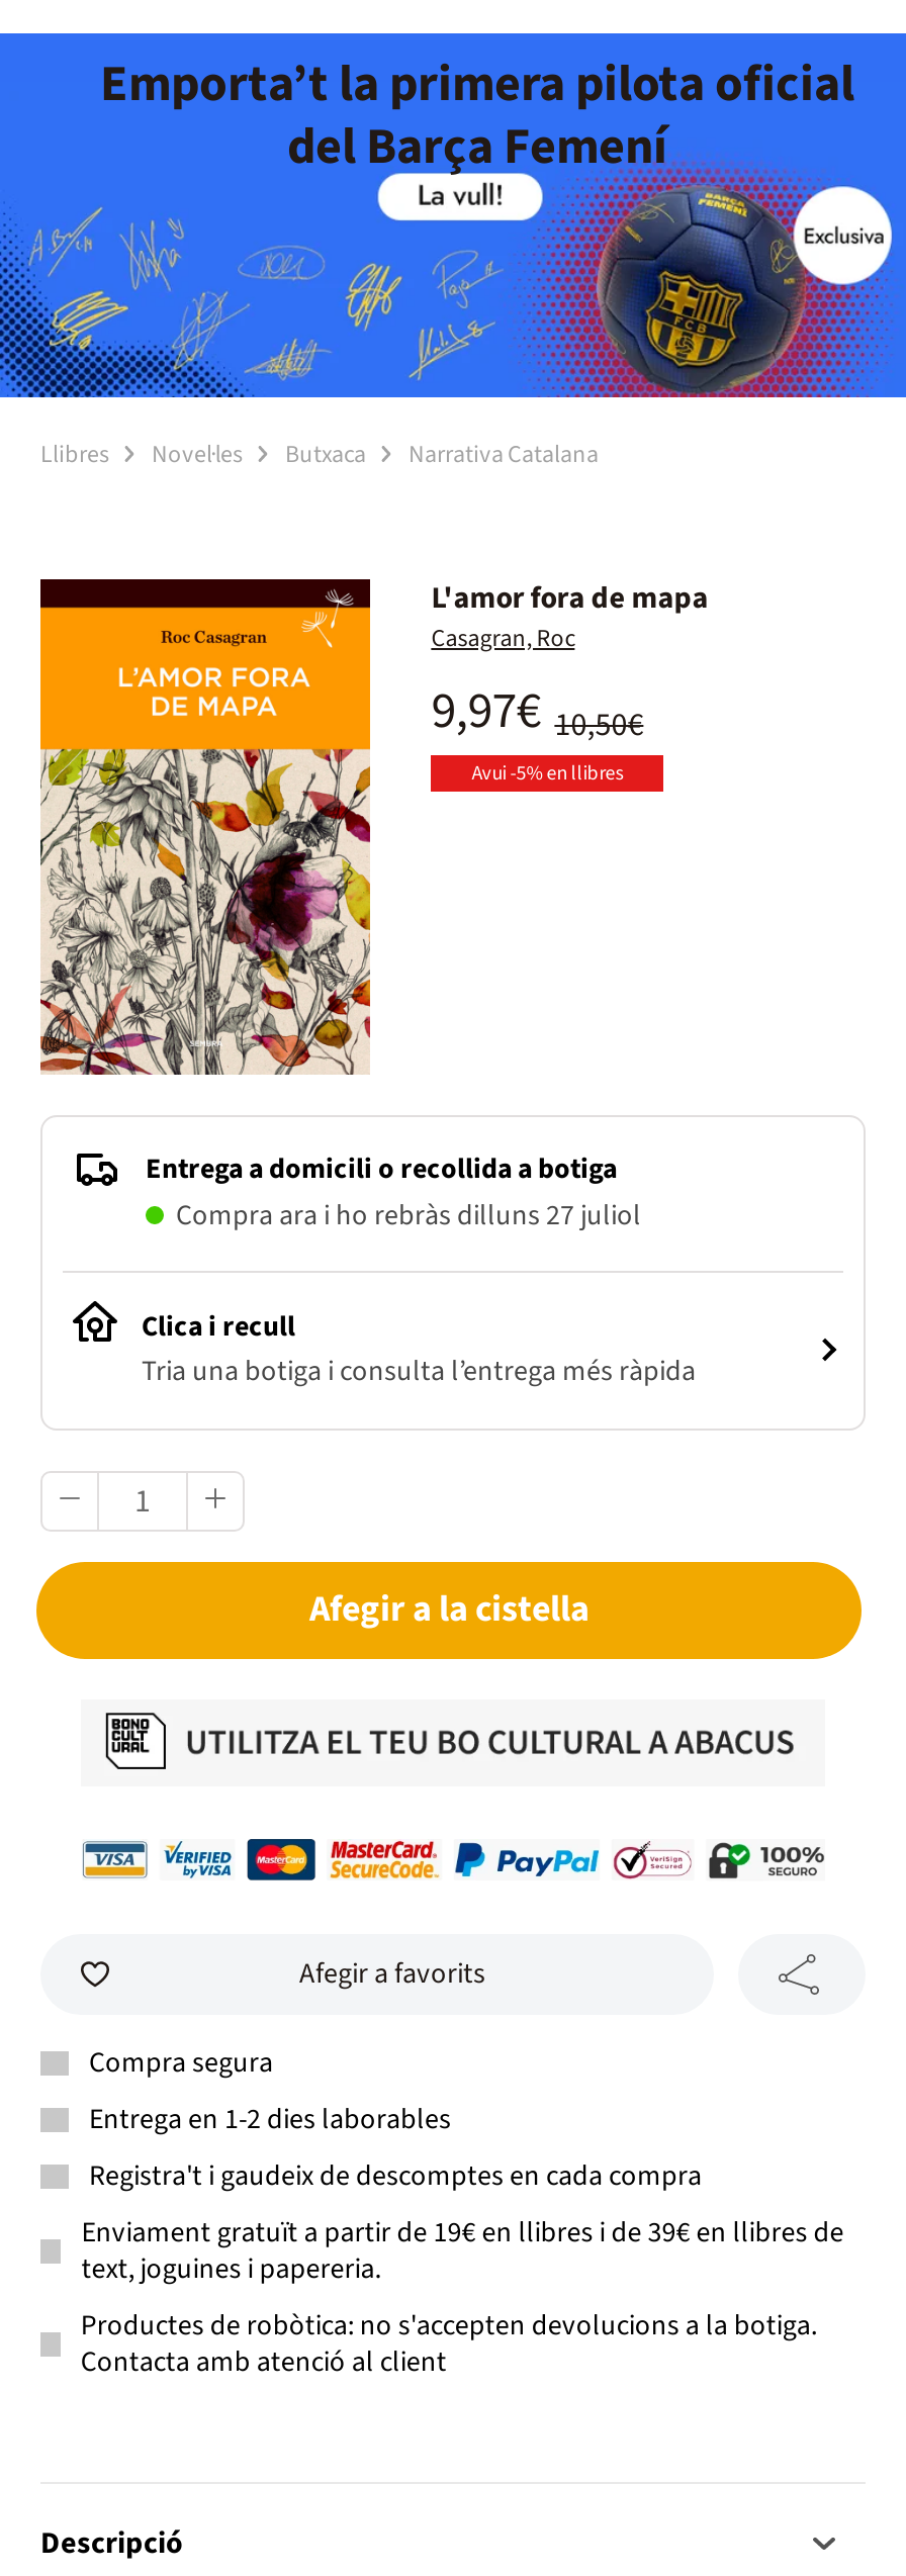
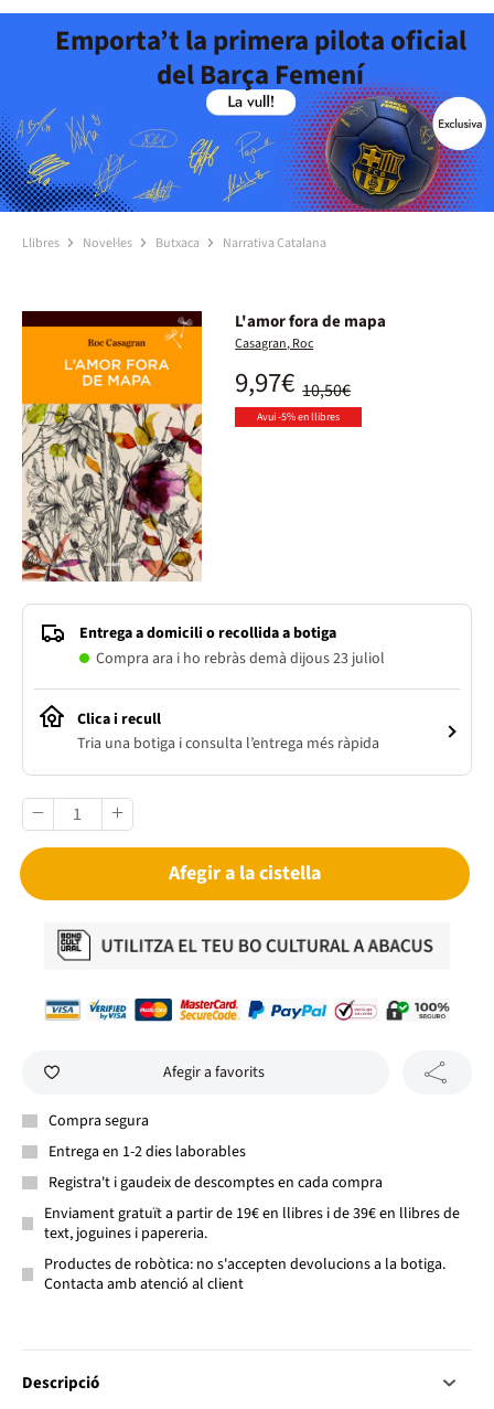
[176,1196,641,1236] Compra ara i ho rebràs dilluns 27 juliol -> [96,647,385,670] Compra ara i ho rebràs demà dijous 23 juliol

